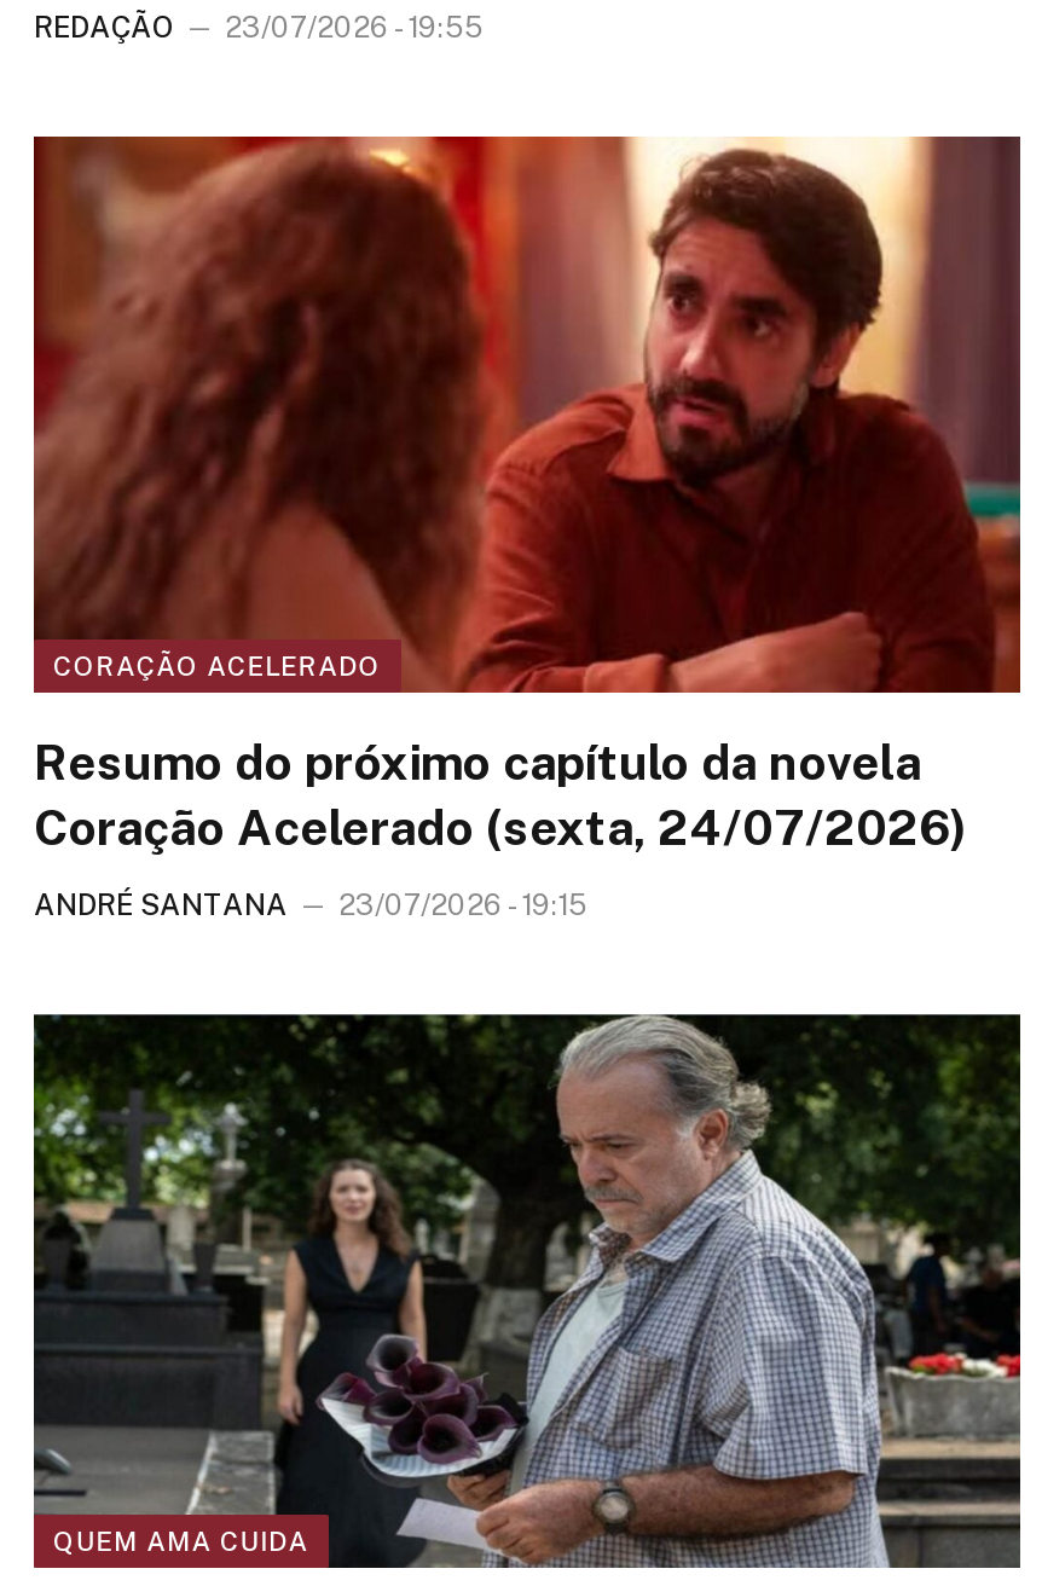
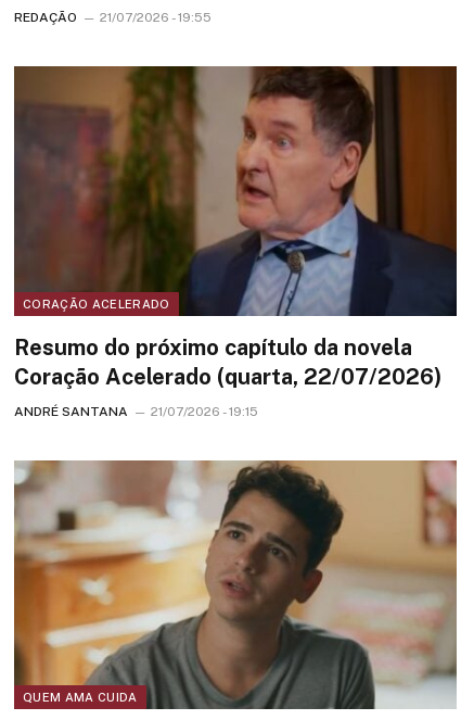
[34,11,484,45] REDAÇÃO 23/07/2026 - 19:55 -> [14,10,212,25] REDAÇÃO 21/07/2026 - 19:55
[34,134,1023,695] [image] -> [14,65,458,317] [image]
[34,798,967,856] Coração Acelerado (sexta, 24/07/2026) -> [14,363,441,389] Coração Acelerado (quarta, 22/07/2026)
[34,887,587,921] ANDRÉ SANTANA 23/07/2026 - 19:15 -> [14,403,258,419] ANDRÉ SANTANA 21/07/2026 - 19:15
[31,1012,1023,1570] [image] -> [13,459,458,709] [image]

